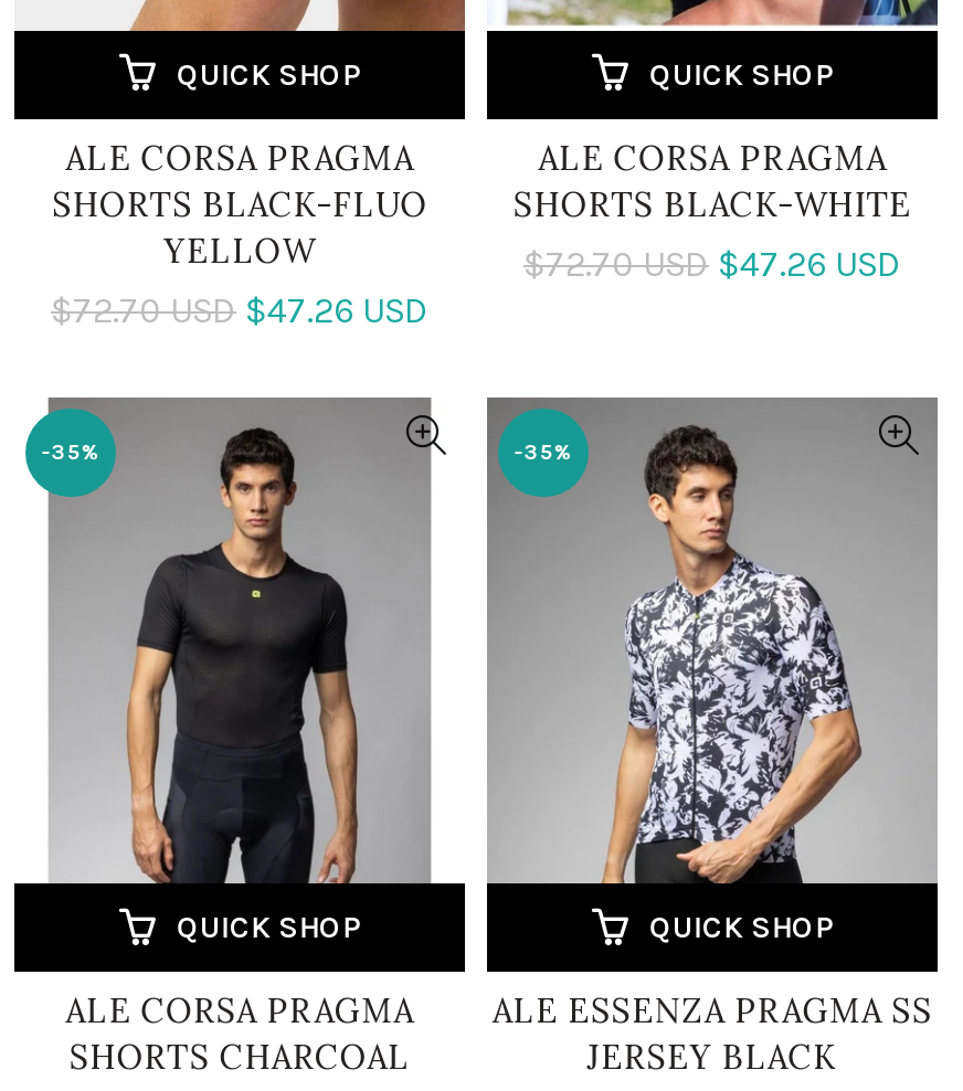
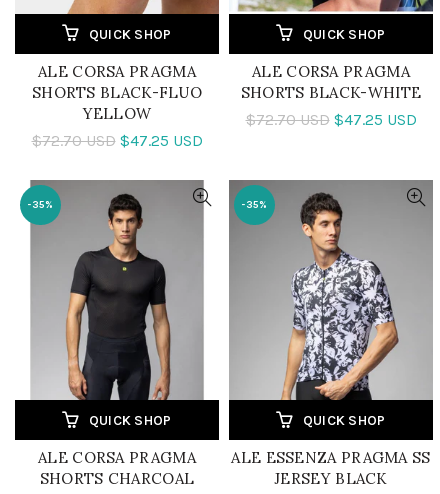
[523,242,901,284] $72.70 USD $47.26 USD -> [245,110,416,129] $72.70 USD $47.25 USD
[51,288,428,330] $72.70 USD $47.26 USD -> [31,131,202,150] $72.70 USD $47.25 USD

